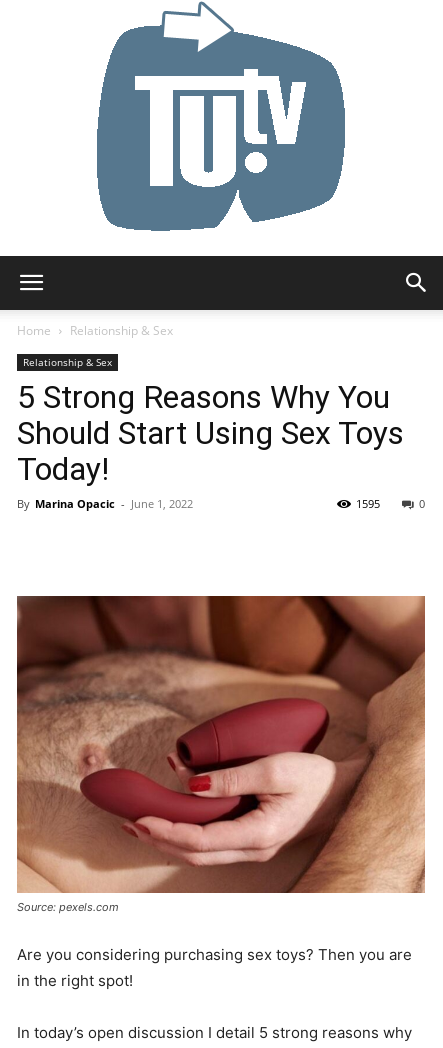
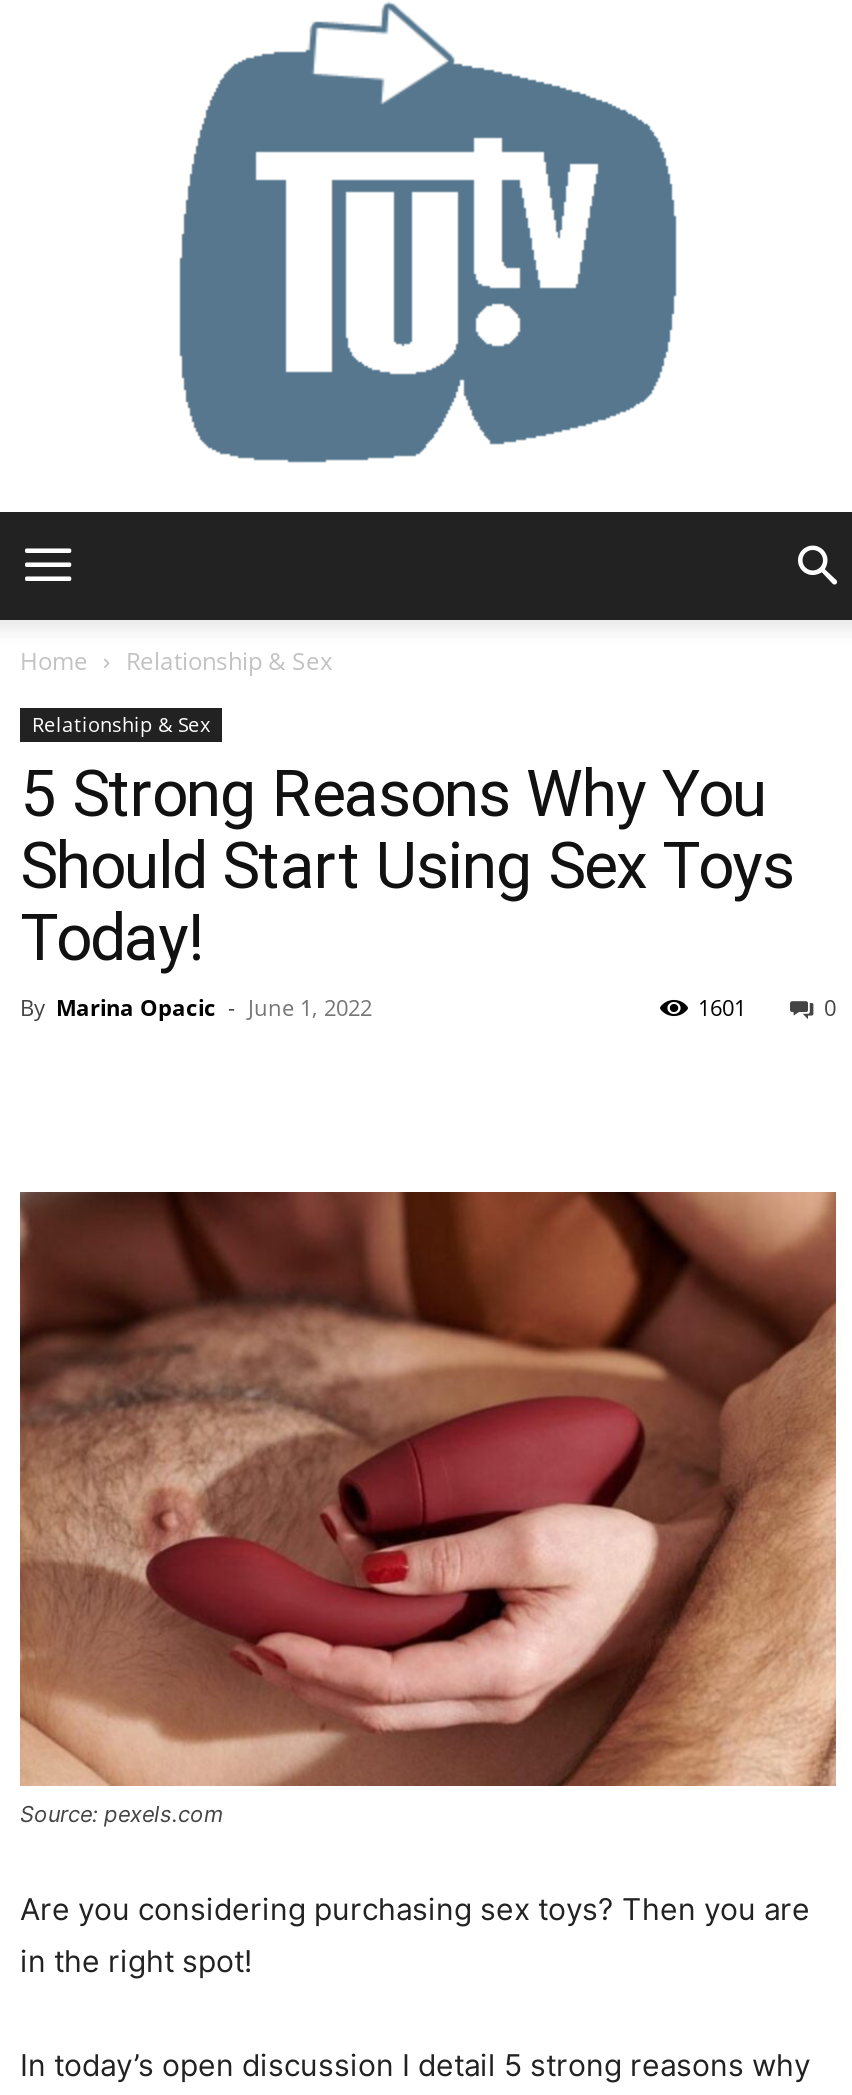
[356,496,380,511] 1595 -> [698,992,746,1022] 1601

